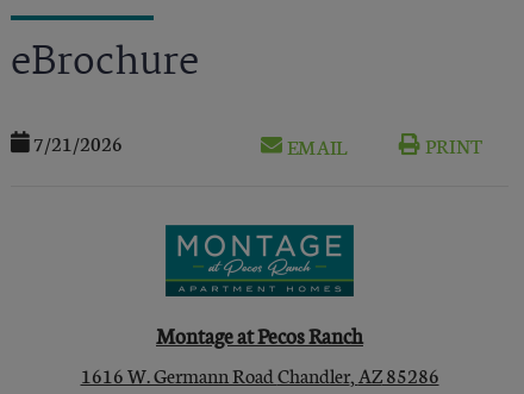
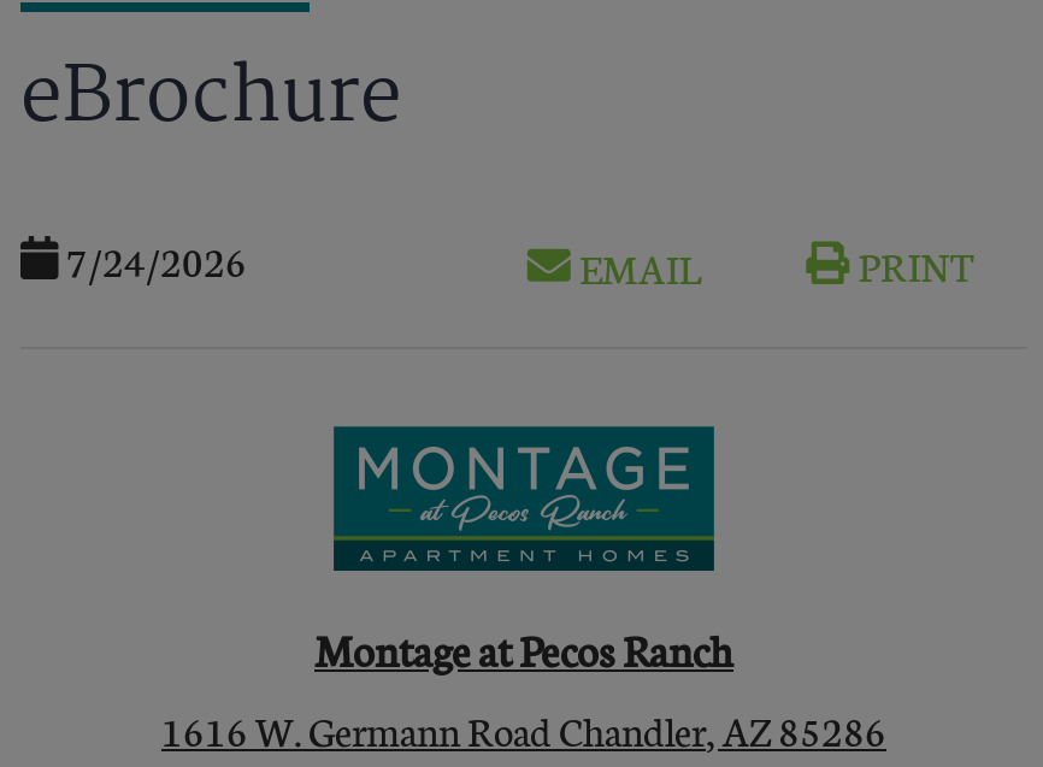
[33,129,123,156] 7/21/2026 -> [66,232,247,287] 7/24/2026

